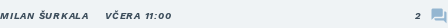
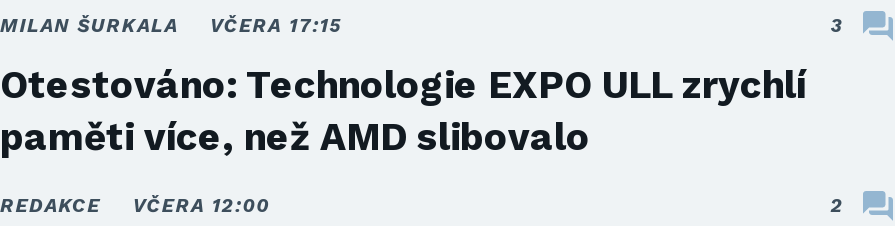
[105,10,171,21] VČERA 11:00 -> [0,14,844,216] VČERA 17:15 | 3 | Otestováno: Technologie EXPO ULL zrychlí | paměti více, než AMD slibovalo | REDAKCE | VČERA 12:00

